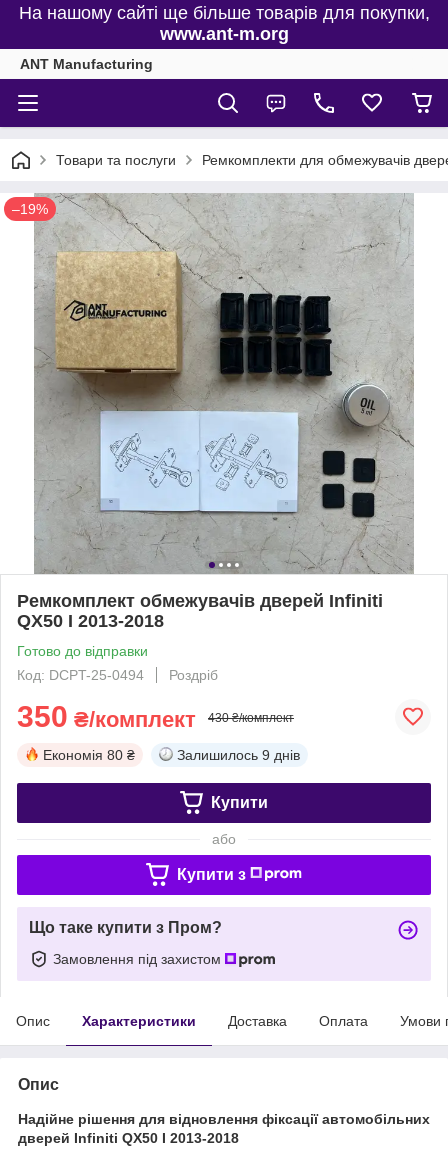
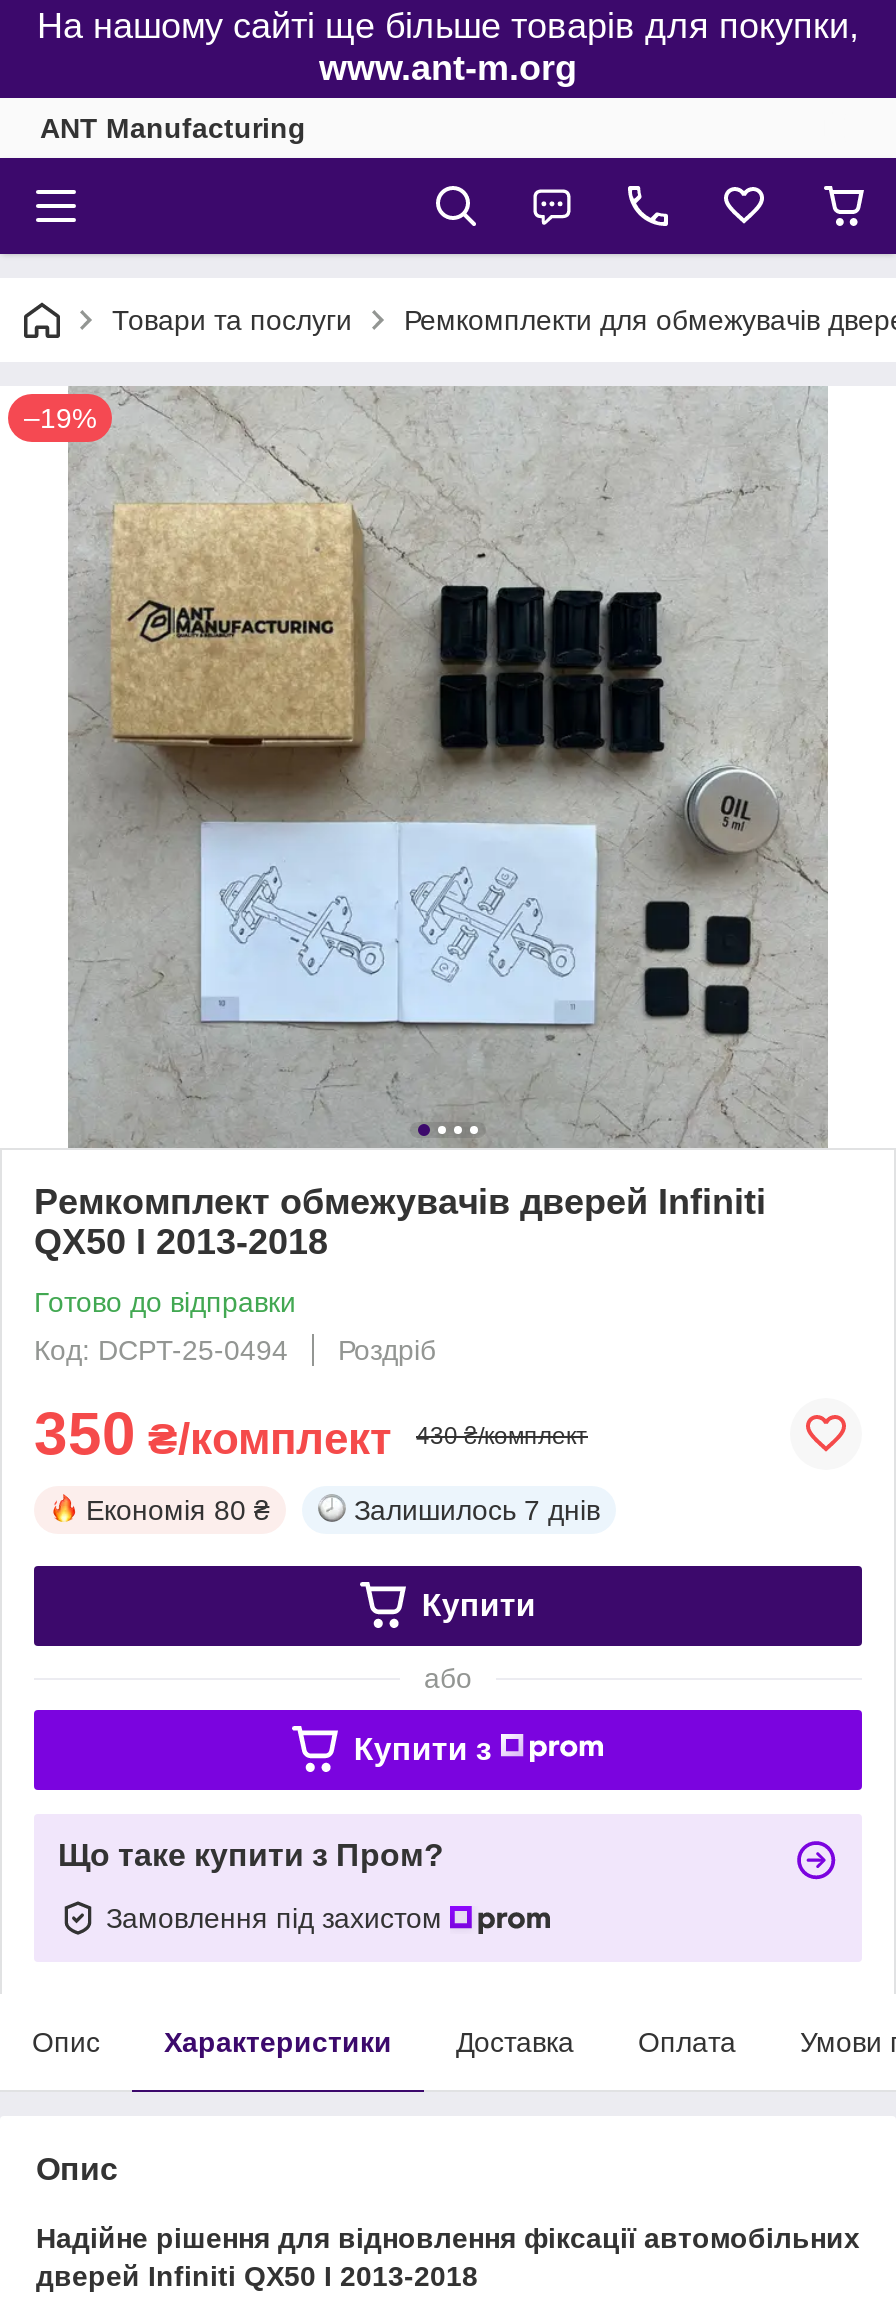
[177,747,300,763] Залишилось 9 днів -> [354,1494,600,1526] Залишилось 7 днів

